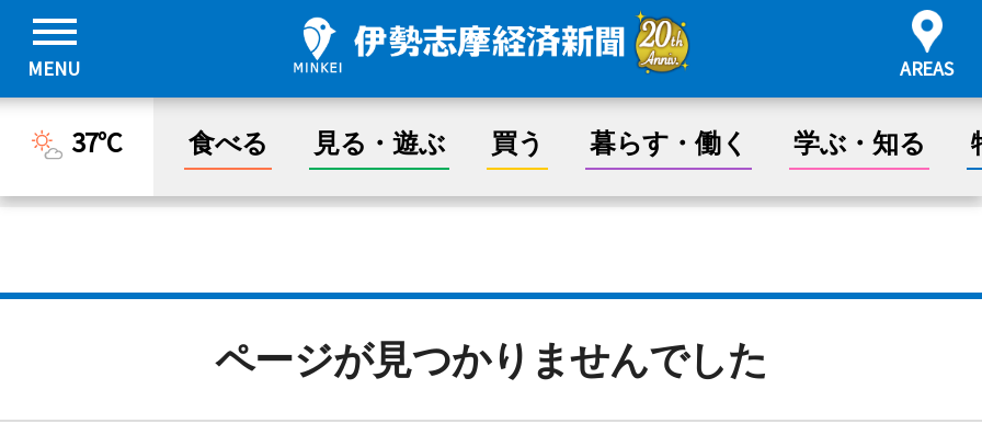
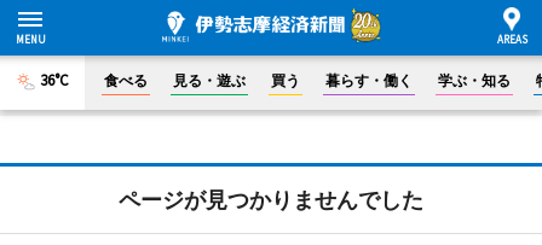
[71,125,124,162] 37°C -> [39,71,68,91] 36°C

